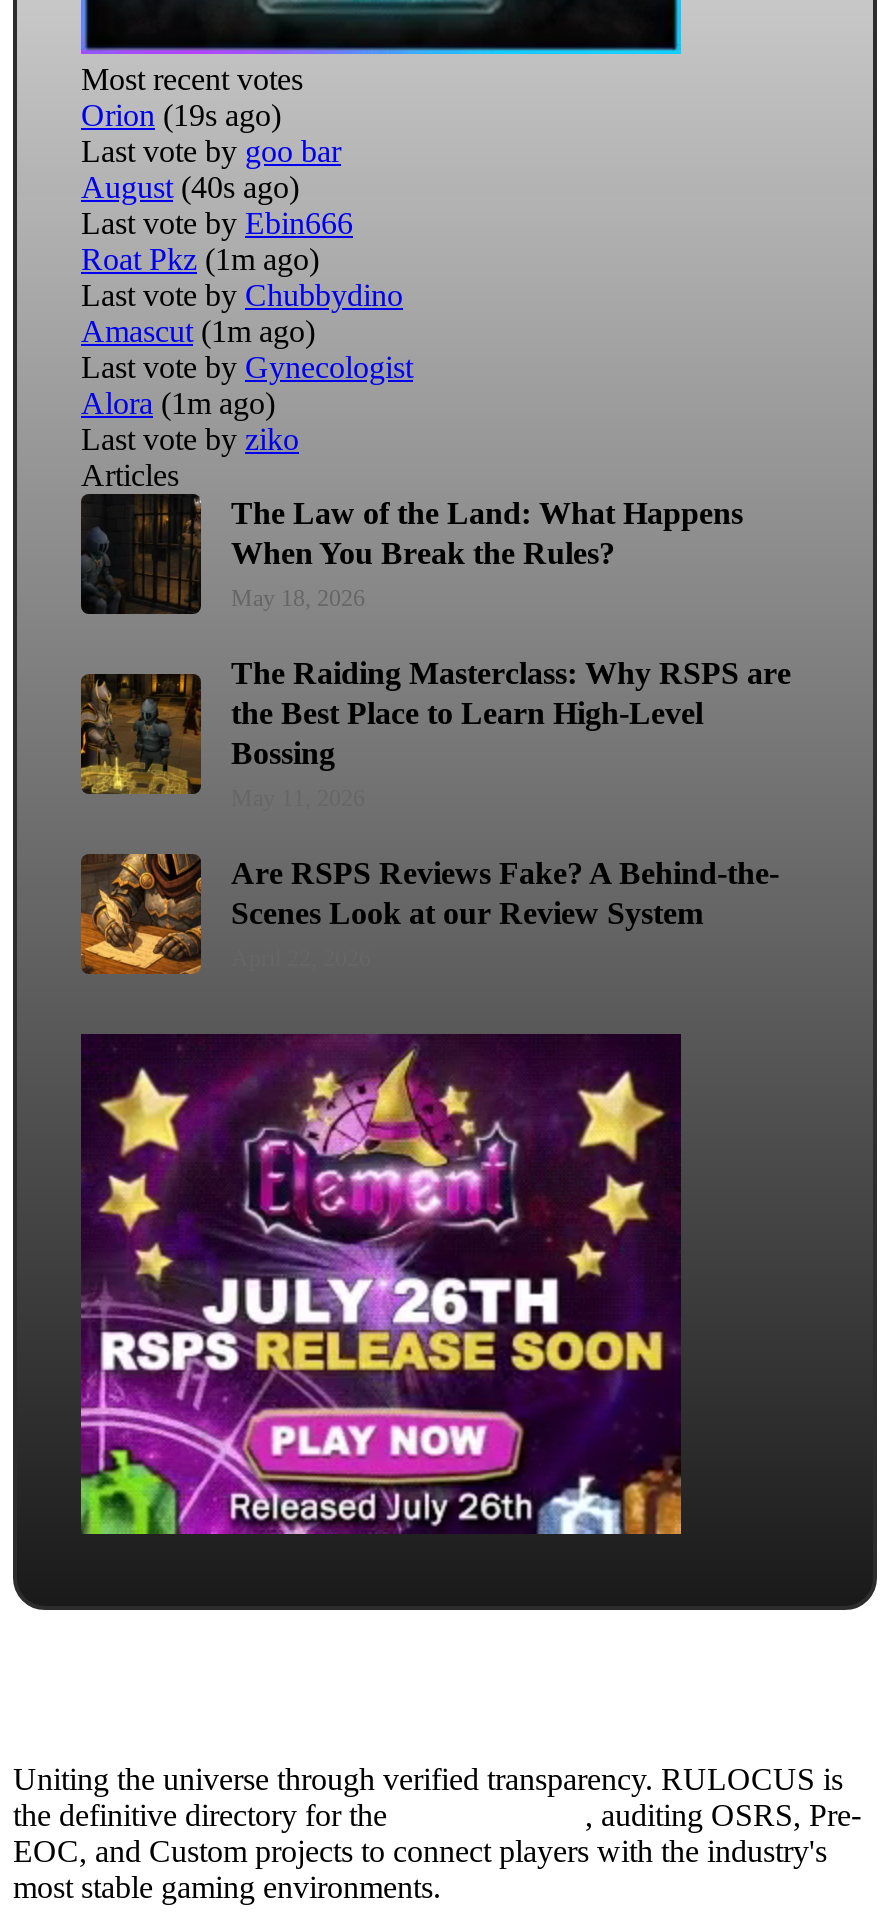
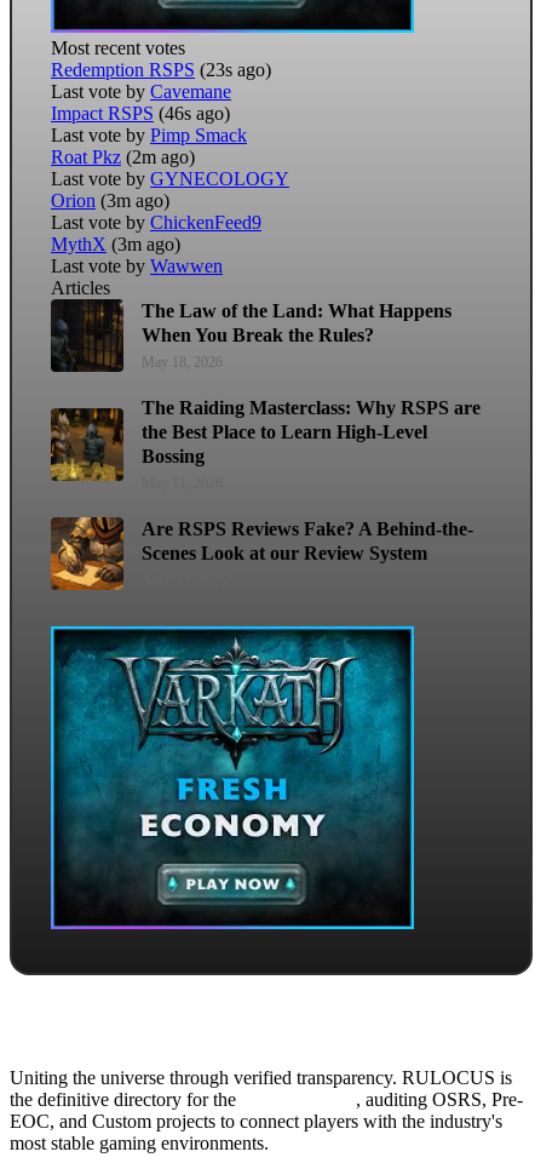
[81,98,413,456] Orion (19s ago) | Last vote bygoo bar | August (40s ago) | Last vote by Ebin666 | Roat Pkz (1m ago) | Last vote by Chubbydino | Amascut (1m ago) | Last vote by Gynecologist | Alora (1m ago) | Last vote byziko -> [51,59,289,276] Redemption RSPS (23s ago) | Last vote byCavemane | Impact RSPS (46s ago) | Last vote by Pimp Smack | Roat Pkz (2m ago) | Last vote by GYNECOLOGY | Orion (3m ago) | Last vote by ChickenFeed9 | MythX (3m ago) | Last vote byWawwen
[79,1032,683,1536] [image] -> [50,625,415,930] [image]

